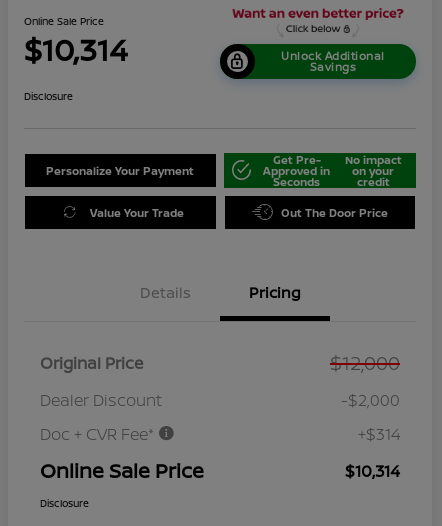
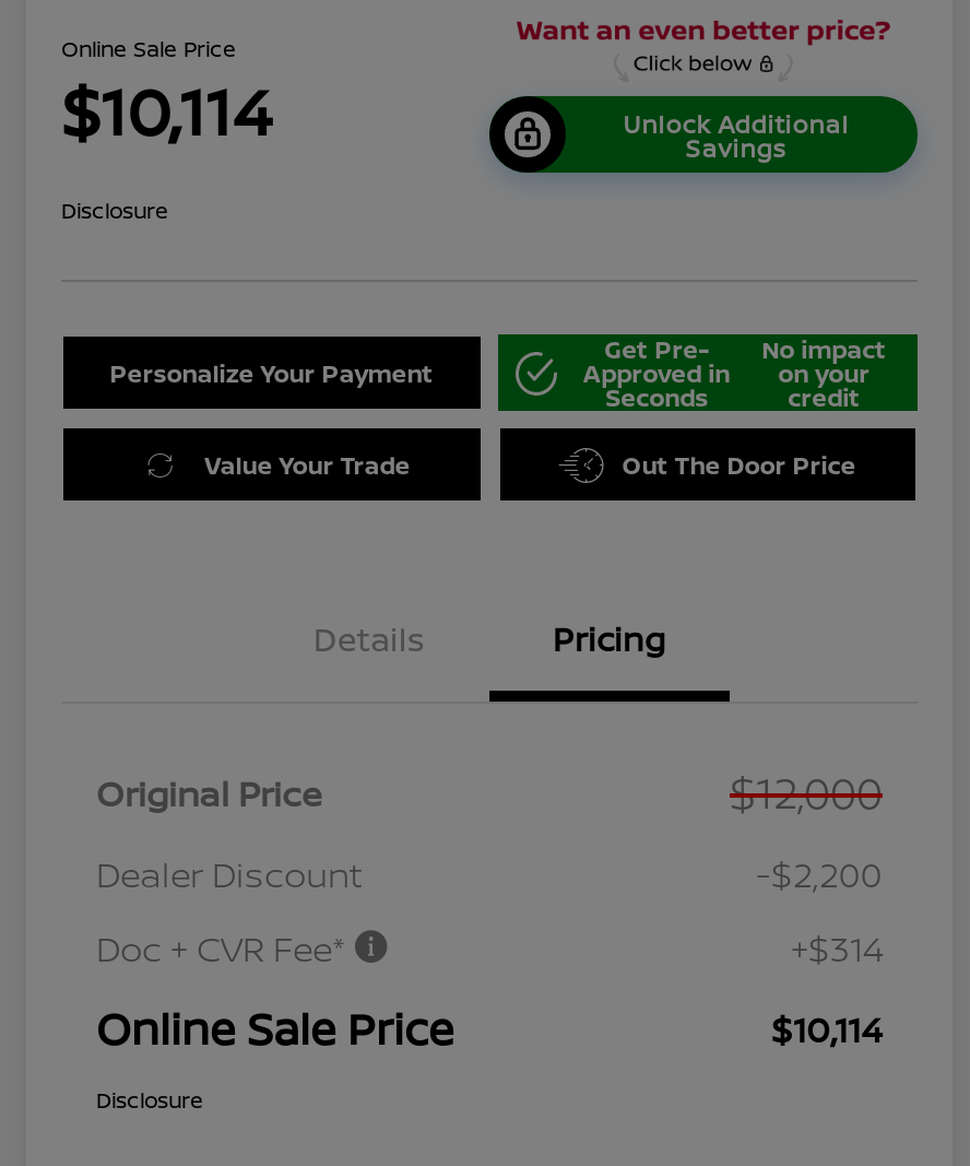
[24,29,127,70] $10,314 -> [61,66,271,155] $10,114
[341,388,400,410] -$2,000 -> [756,851,883,899] -$2,200
[345,459,400,481] $10,314 -> [771,1006,883,1055] $10,114

